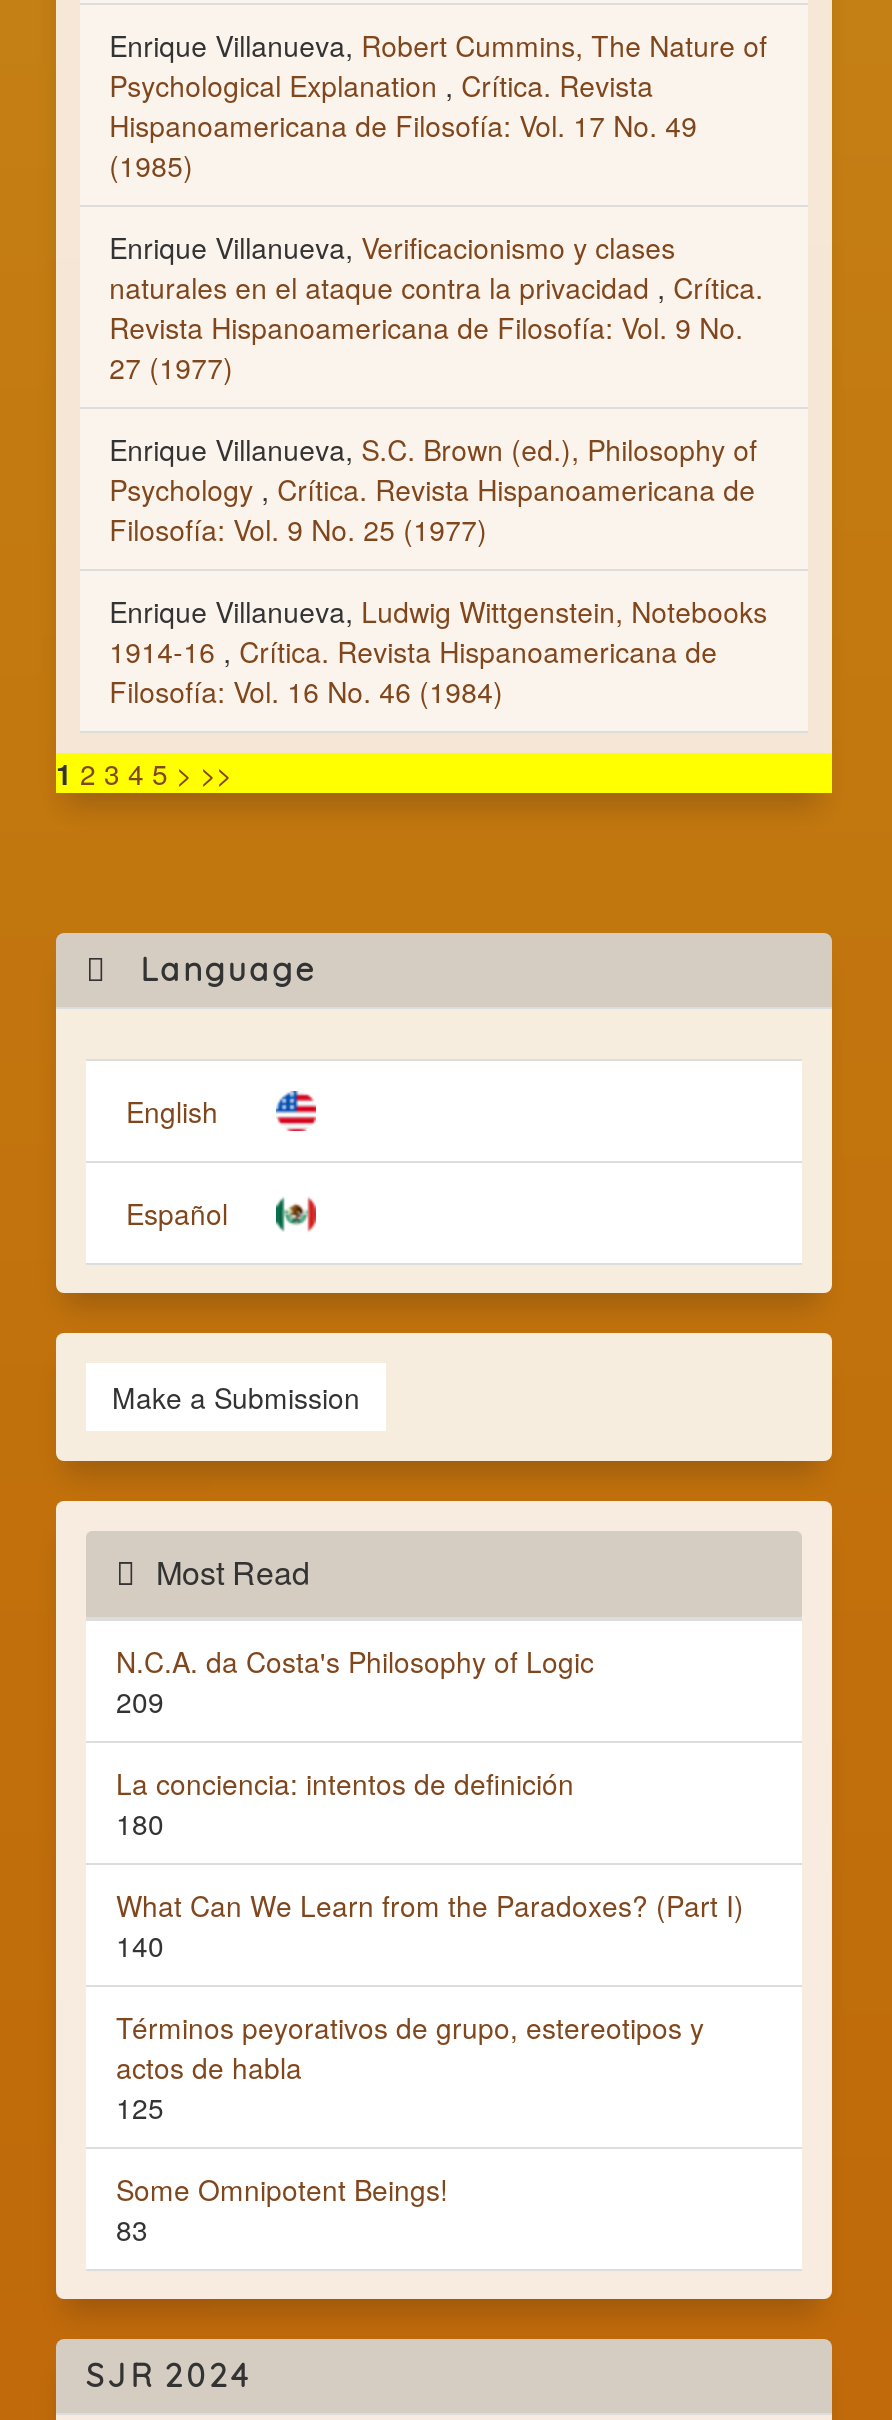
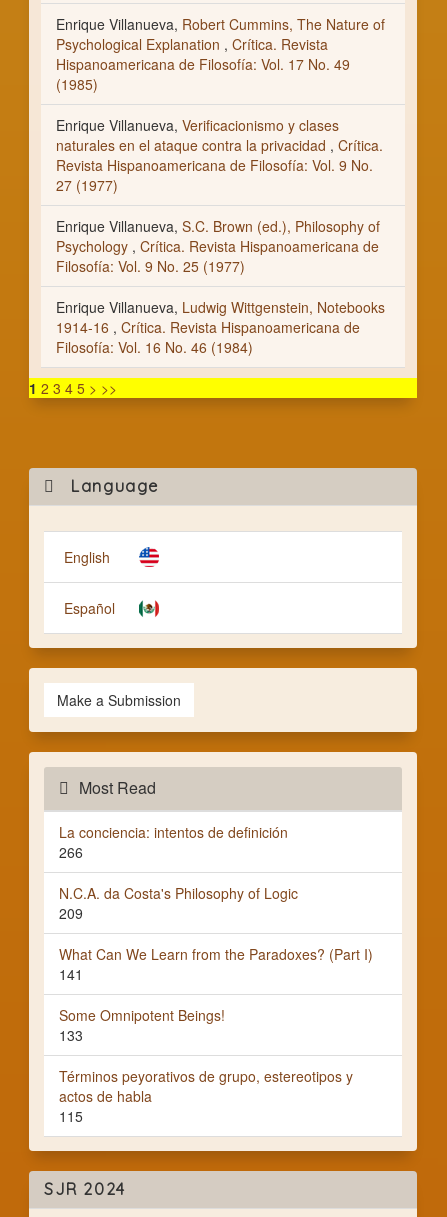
none -> [59,842,83,862] 266
moved [116,1642,594,1722] -> [59,883,298,923]: N.C.A. da Costa's Philosophy of Logic | 209
moved [116,1764,574,1804] -> [59,822,288,842]: La conciencia: intentos de definición
[116,1804,164,1844] 180 -> none
[116,1926,164,1966] 140 -> [59,964,83,1045] 141 | 133
moved [116,2008,704,2088] -> [59,1066,353,1106]: Términos peyorativos de grupo, estereotipos y | actos de habla
[116,2088,164,2250] 125 | 83 -> [59,1106,83,1126] 115
moved [116,2170,448,2210] -> [59,1005,225,1025]: Some Omnipotent Beings!

